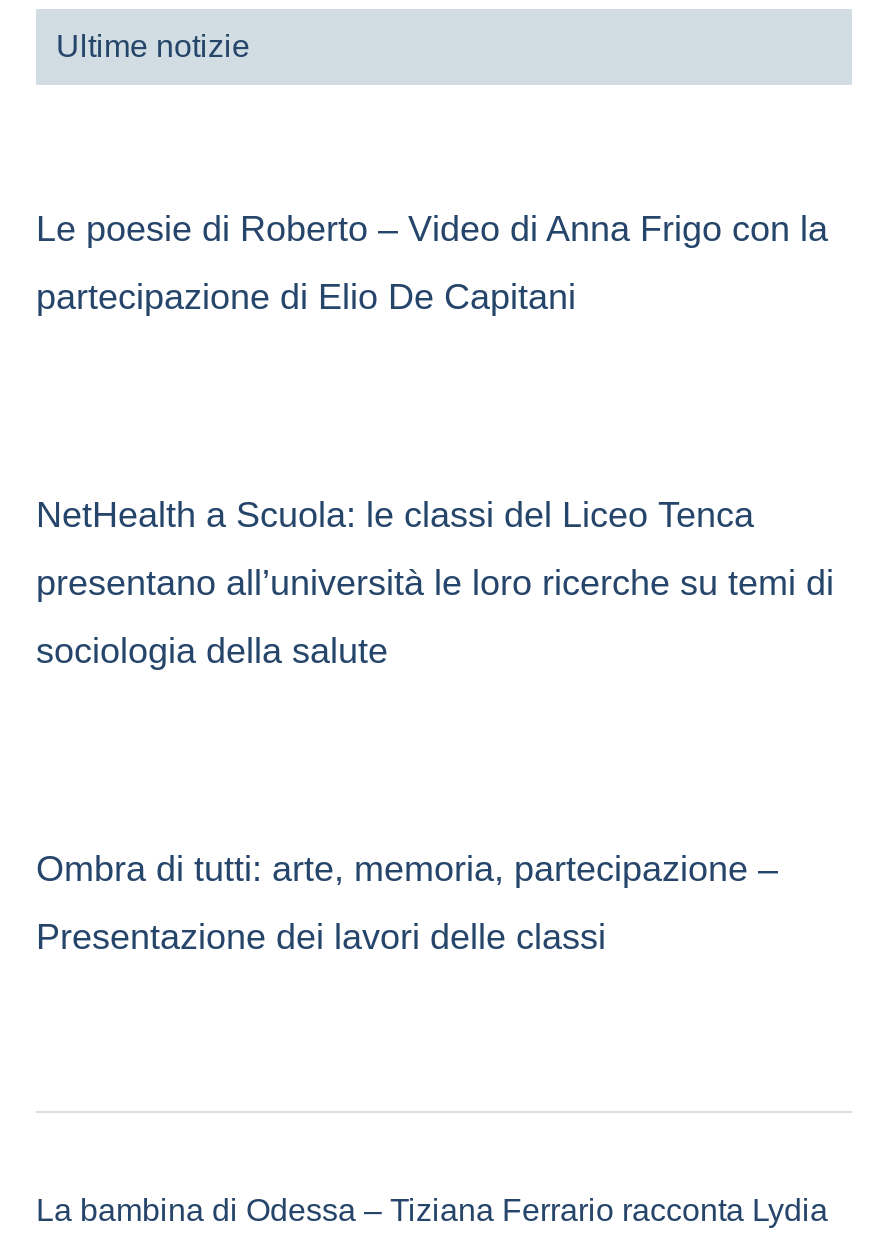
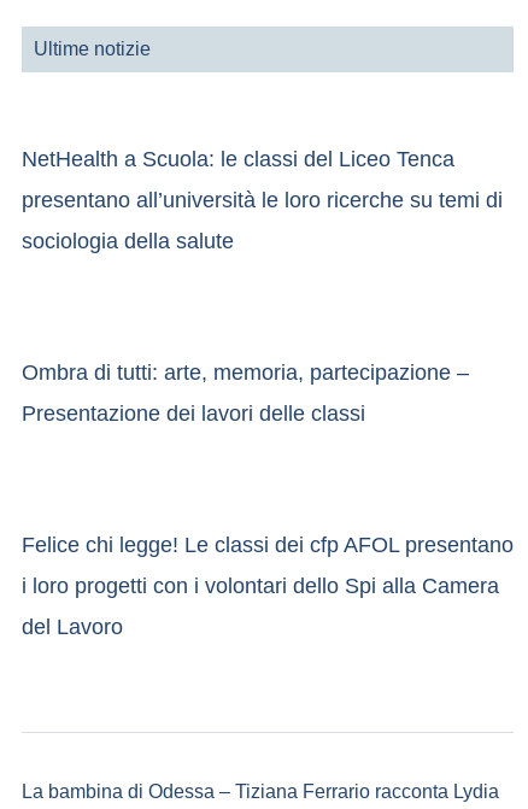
[36,208,828,316] Le poesie di Roberto – Video di Anna Frigo con la | partecipazione di Elio De Capitani -> none
moved [36,494,834,956] -> [22,147,503,426]: NetHealth a Scuola: le classi del Liceo Tenca | presentano all’università le loro ricerche su temi di | sociologia della salute | Ombra di tutti: arte, memoria, partecipazione – | Presentazione dei lavori delle classi
none -> [22,533,514,639] Felice chi legge! Le classi dei cfp AFOL presentano | i loro progetti con i volontari dello Spi alla Camera | del Lavoro

